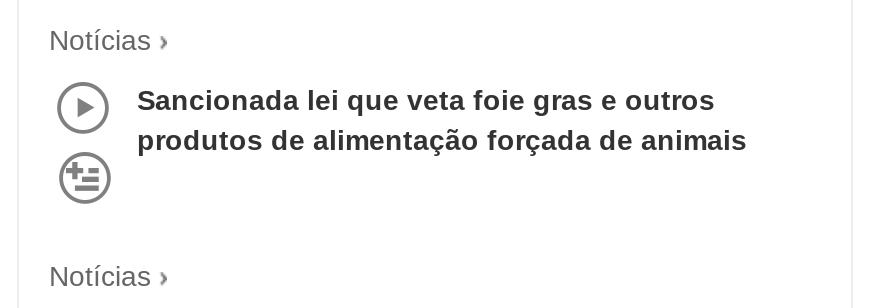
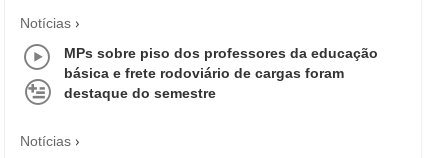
[137,84,747,156] Sancionada lei que veta foie gras e outros | produtos de alimentação forçada de animais -> [64,45,378,101] MPs sobre piso dos professores da educação | básica e frete rodoviário de cargas foram | destaque do semestre

